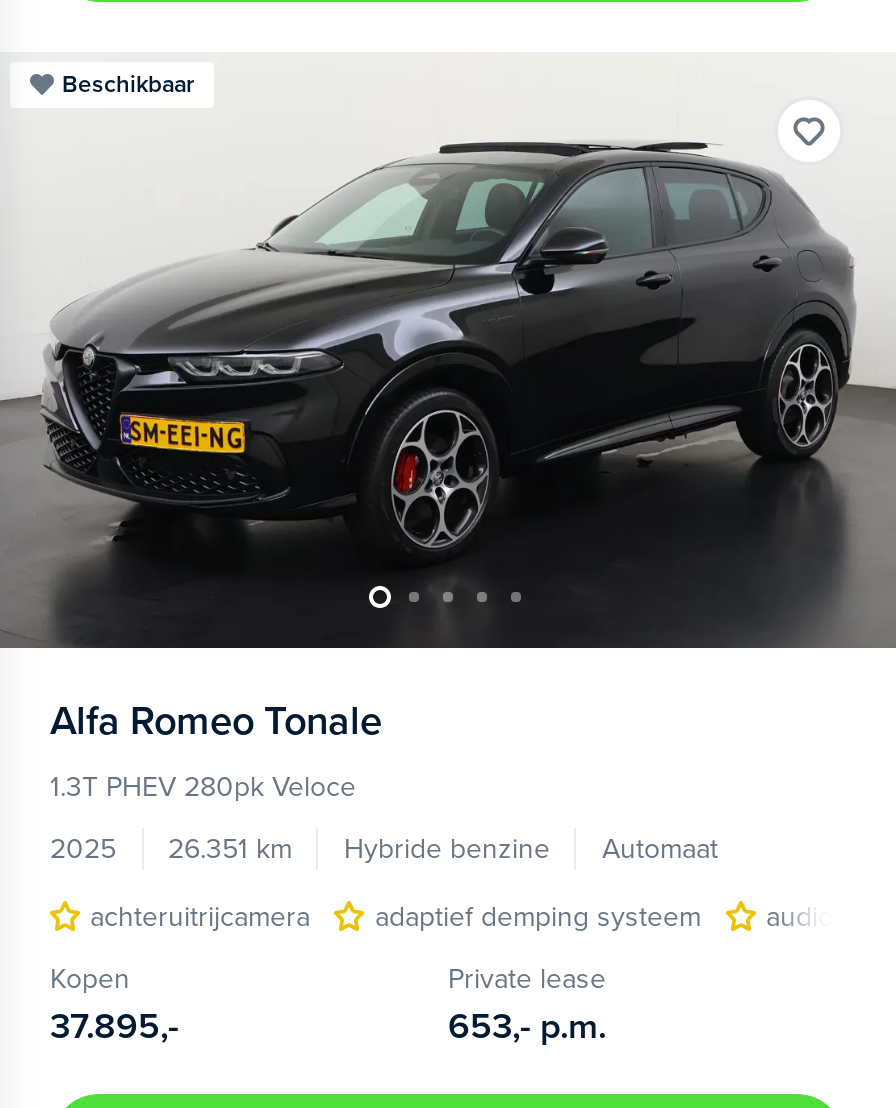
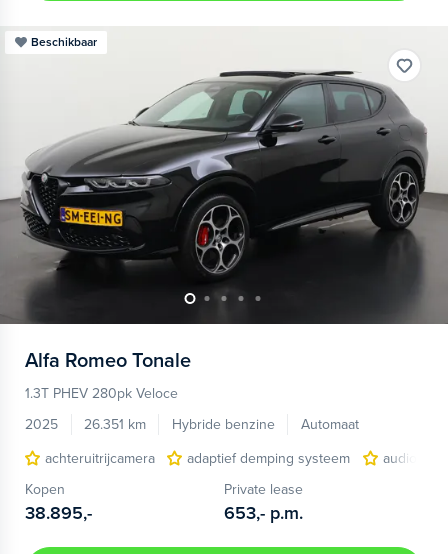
[50,1003,178,1047] 37.895,- -> [25,502,92,524] 38.895,-

